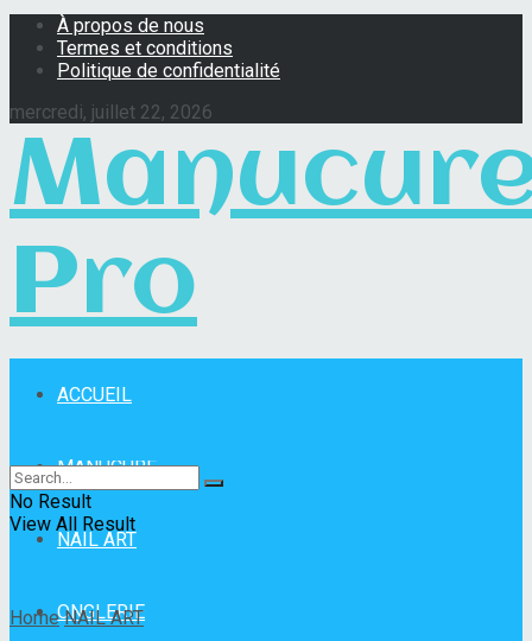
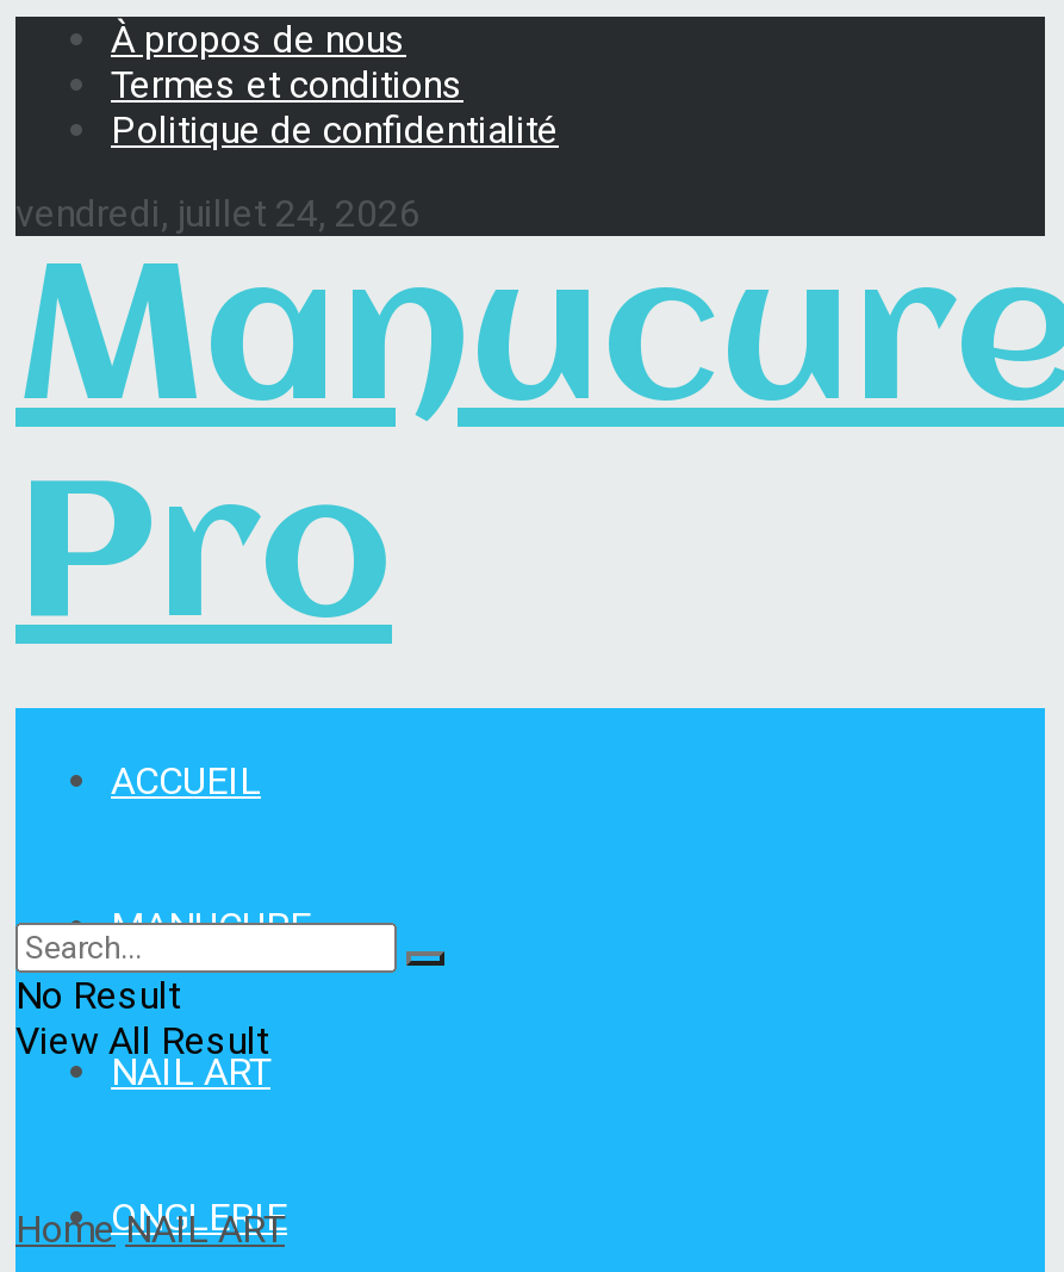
[9,101,213,123] mercredi, juillet 22, 2026 -> [15,191,421,236] vendredi, juillet 24, 2026

